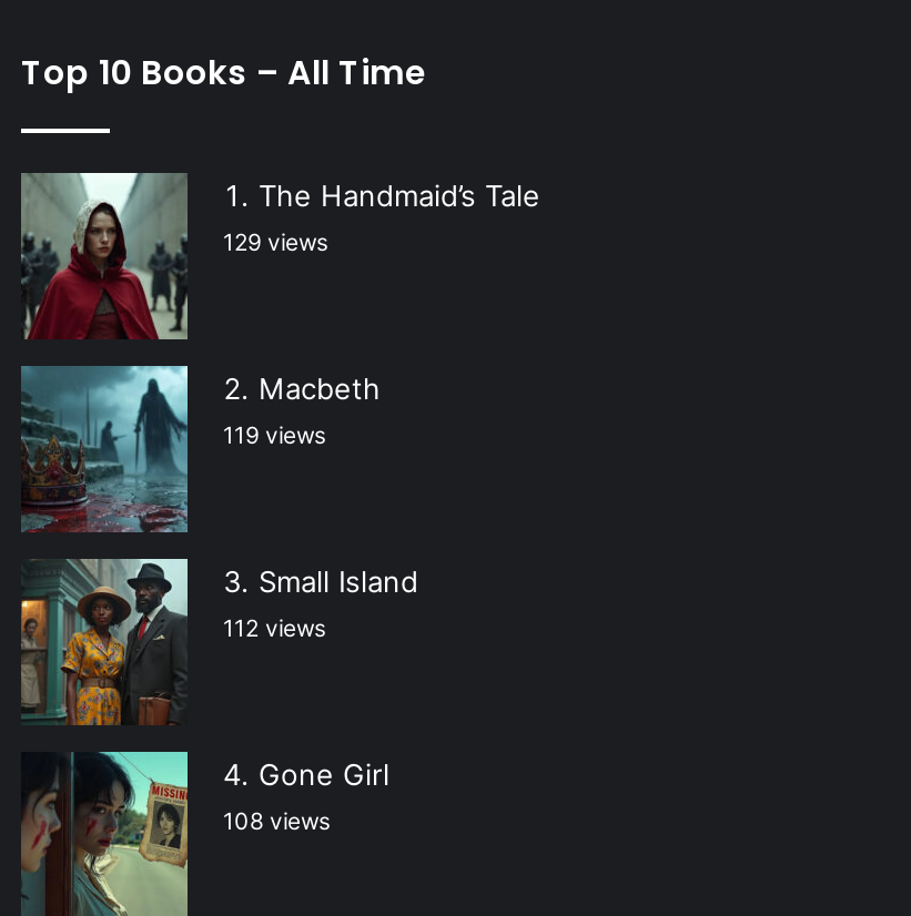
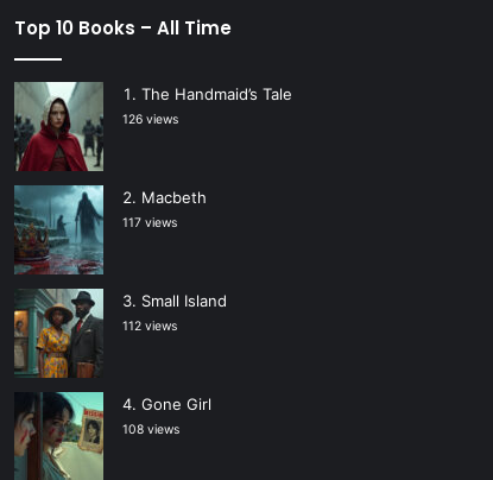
[223,228,327,257] 129 views -> [122,112,178,127] 126 views
[223,421,325,450] 119 views -> [122,215,177,230] 117 views

